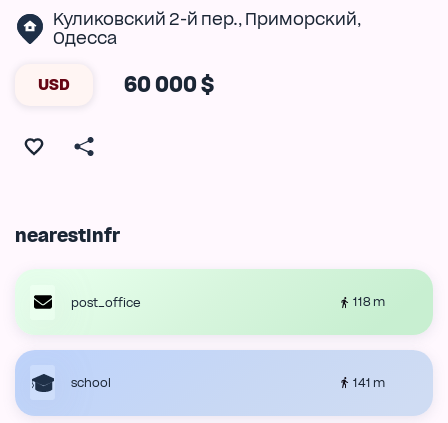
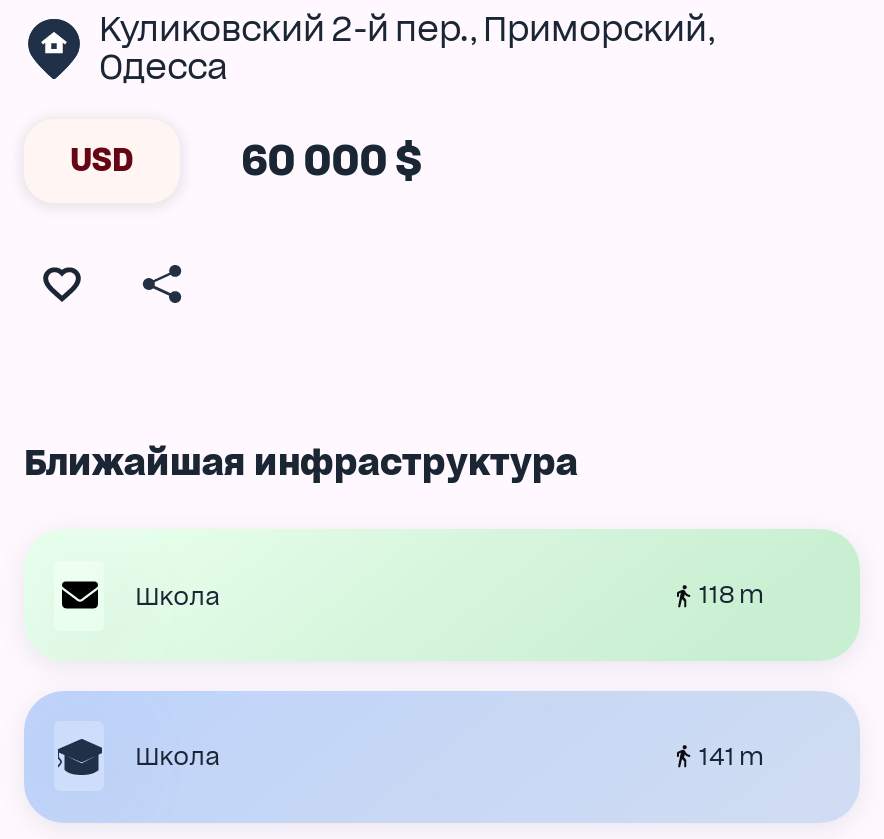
[15,225,120,246] nearestInfr -> [24,441,578,483] Ближайшая инфраструктура
[71,295,141,310] post_office -> [135,580,219,610] Школа
[71,375,111,390] school -> [135,742,219,772] Школа

